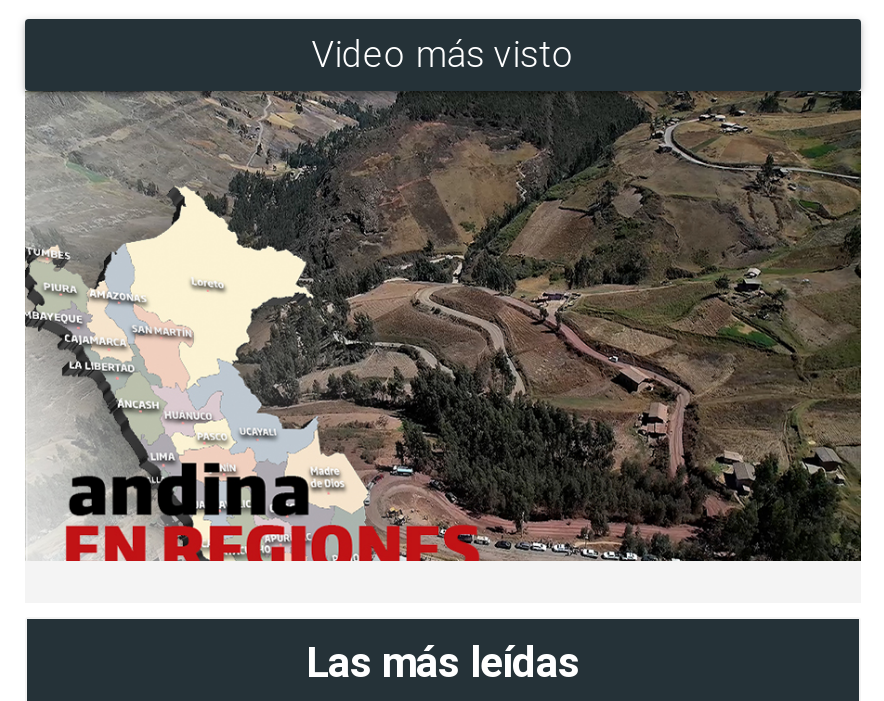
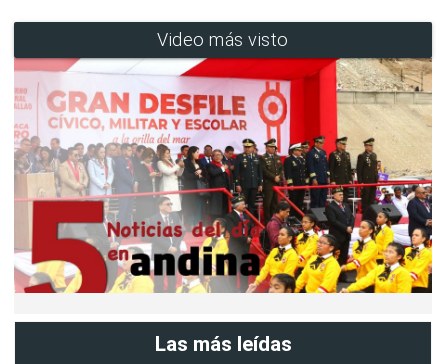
[23,91,863,563] [image] -> [14,57,433,294] [image]

